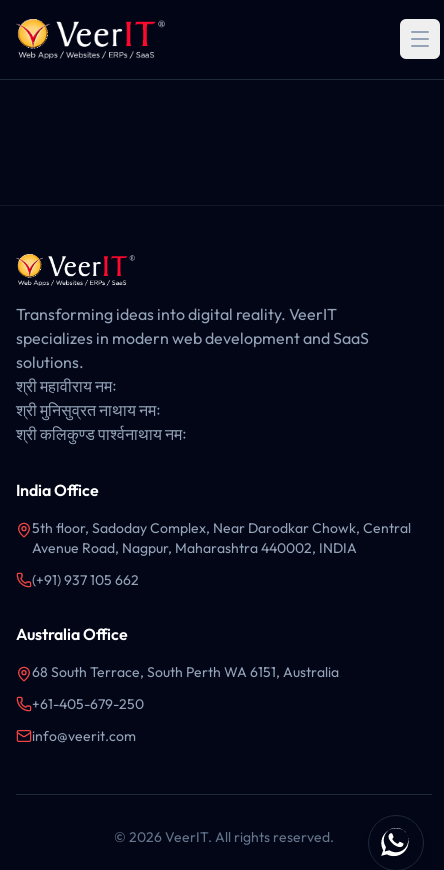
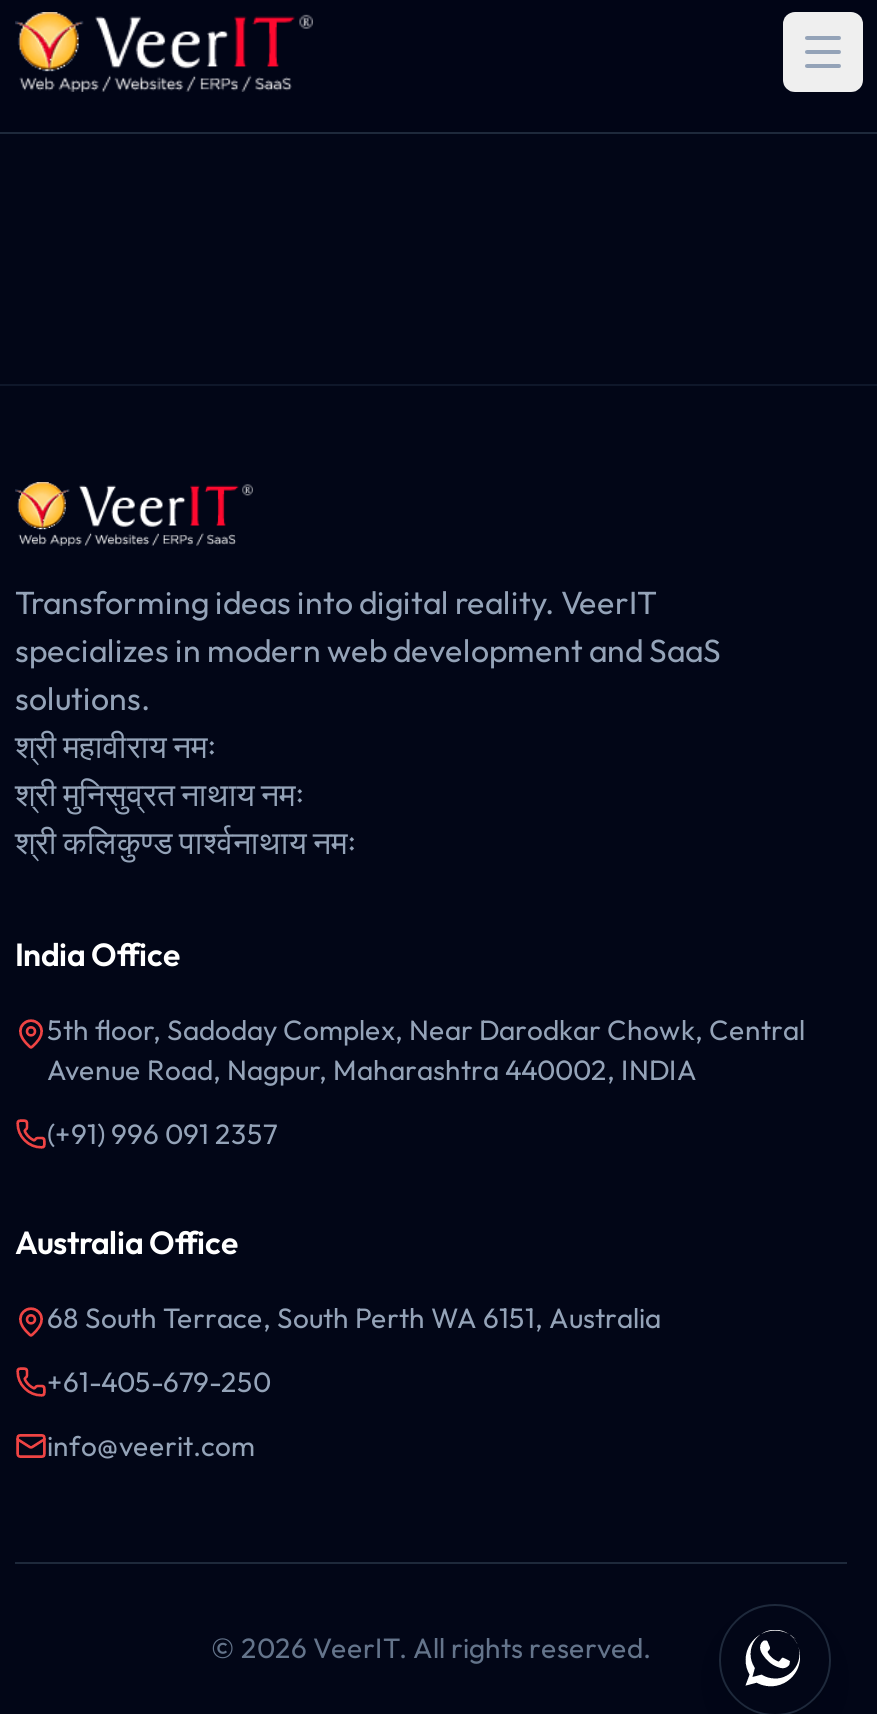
[32,571,139,589] (+91) 937 105 662 -> [47,1116,277,1152] (+91) 996 091 2357

